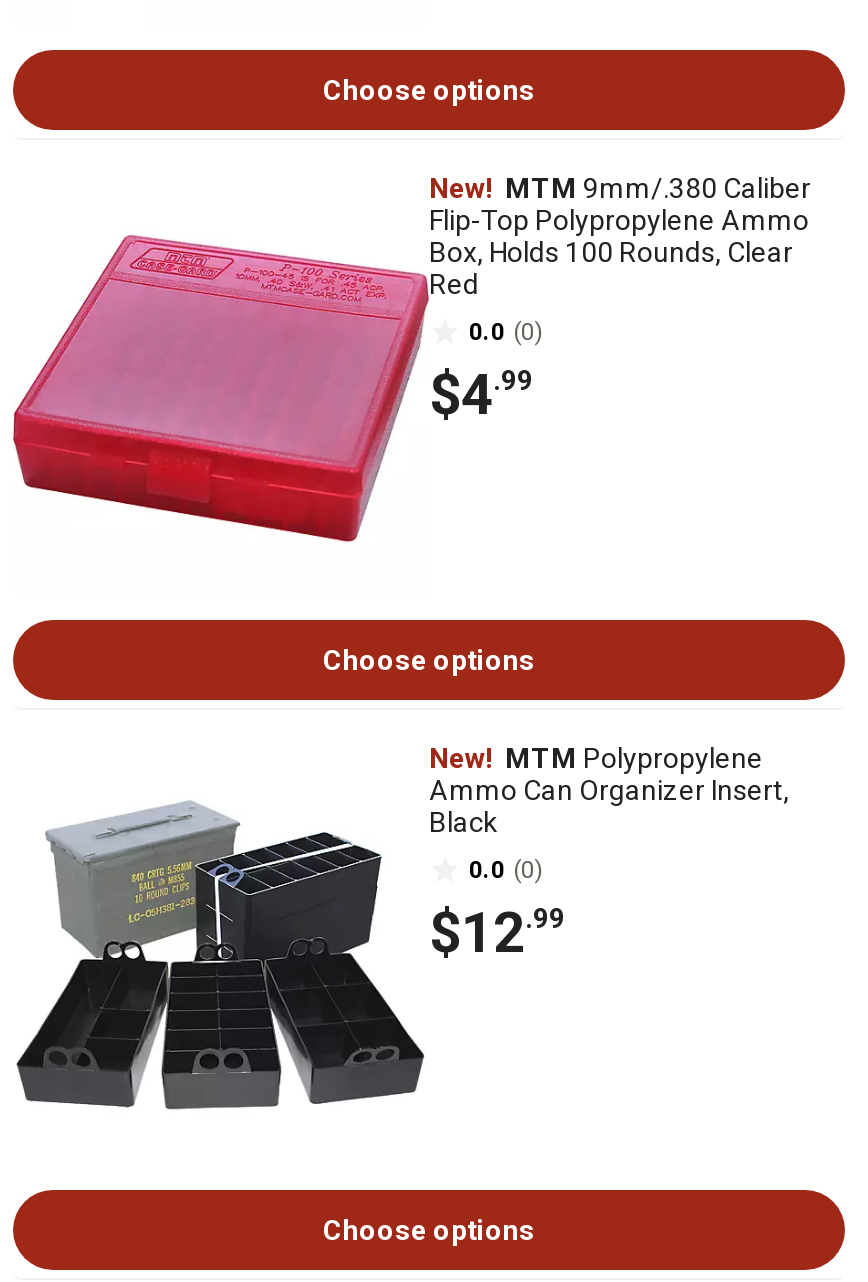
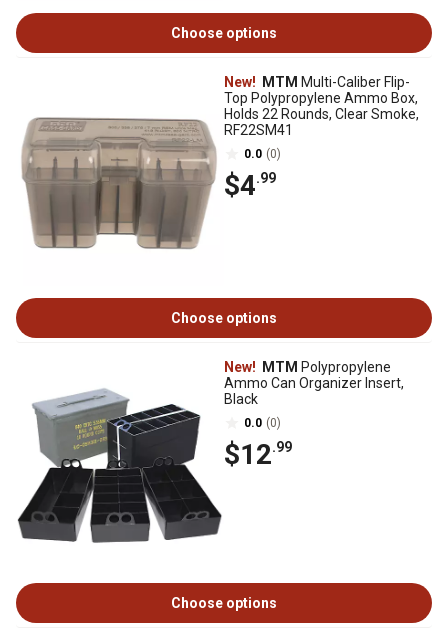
[11,172,811,544] [image] | New! MTM 9mm/.380 Caliber | Flip-Top Polypropylene Ammo | Box, Holds 100 Rounds, Clear | Red -> [16,74,419,259] [image] | New! MTM Multi-Caliber Flip- | Top Polypropylene Ammo Box, | Holds 22 Rounds, Clear Smoke, | RF22SM41

